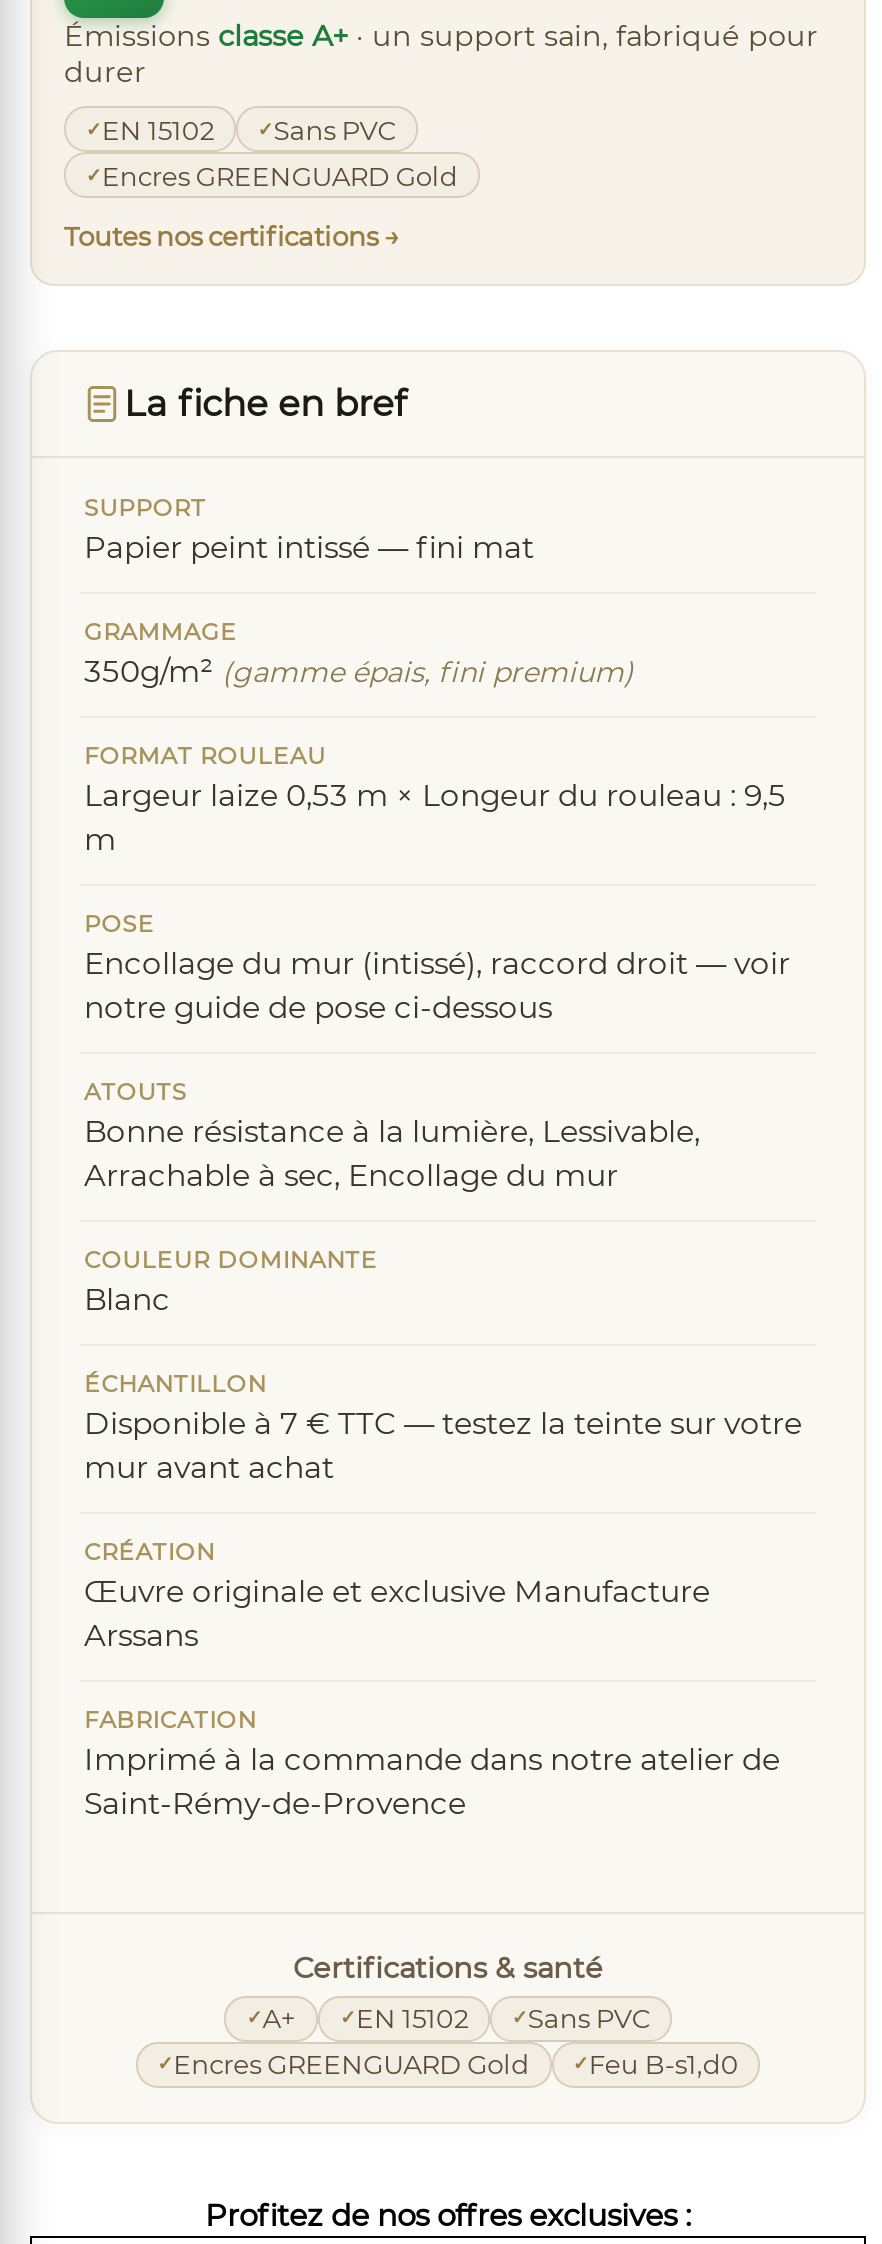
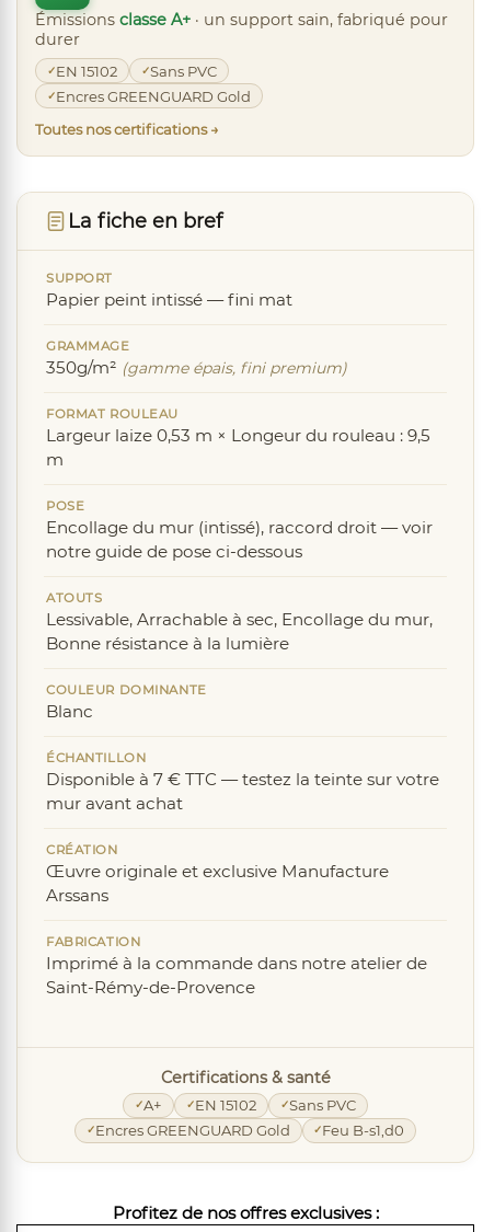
[84,1112,700,1194] Bonne résistance à la lumière, Lessivable, | Arrachable à sec, Encollage du mur -> [46,609,433,654] Lessivable, Arrachable à sec, Encollage du mur, | Bonne résistance à la lumière

